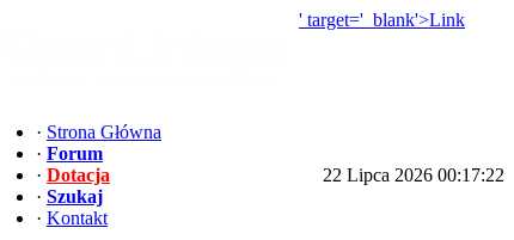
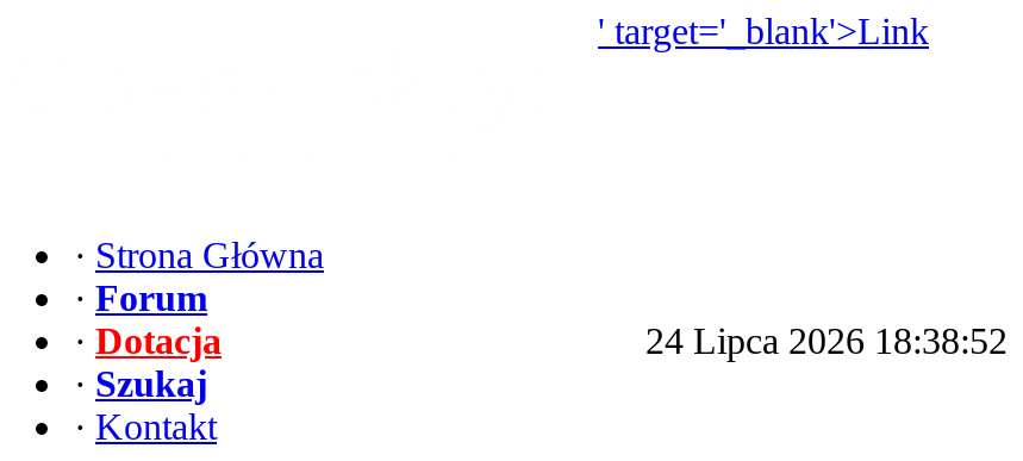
[323,165,504,185] 22 Lipca 2026 00:17:22 -> [645,320,1008,361] 24 Lipca 2026 18:38:52

